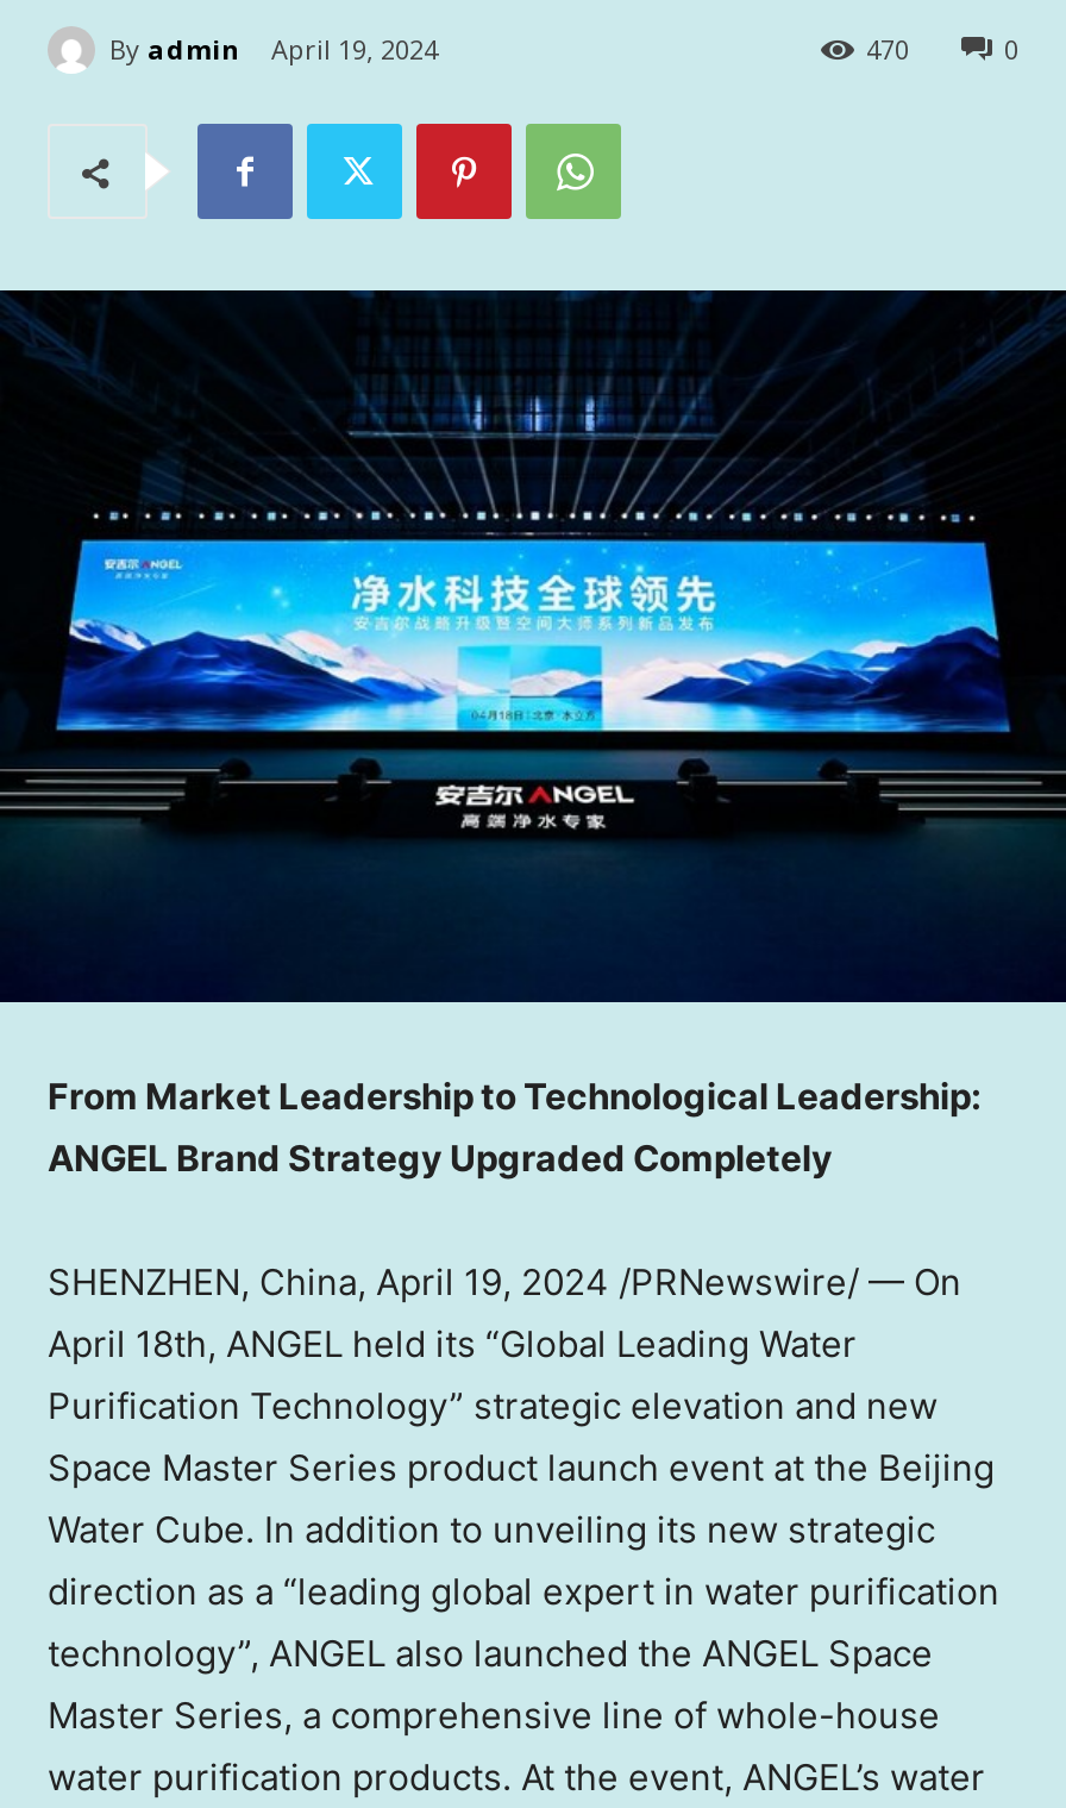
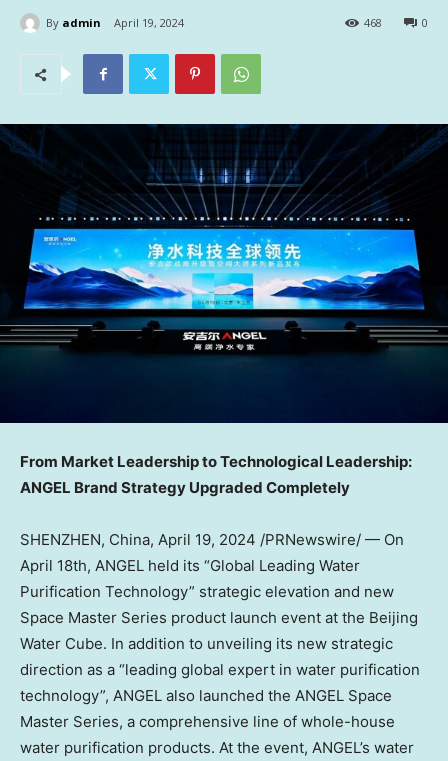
[866,32,909,68] 470 -> [364,15,382,30] 468

